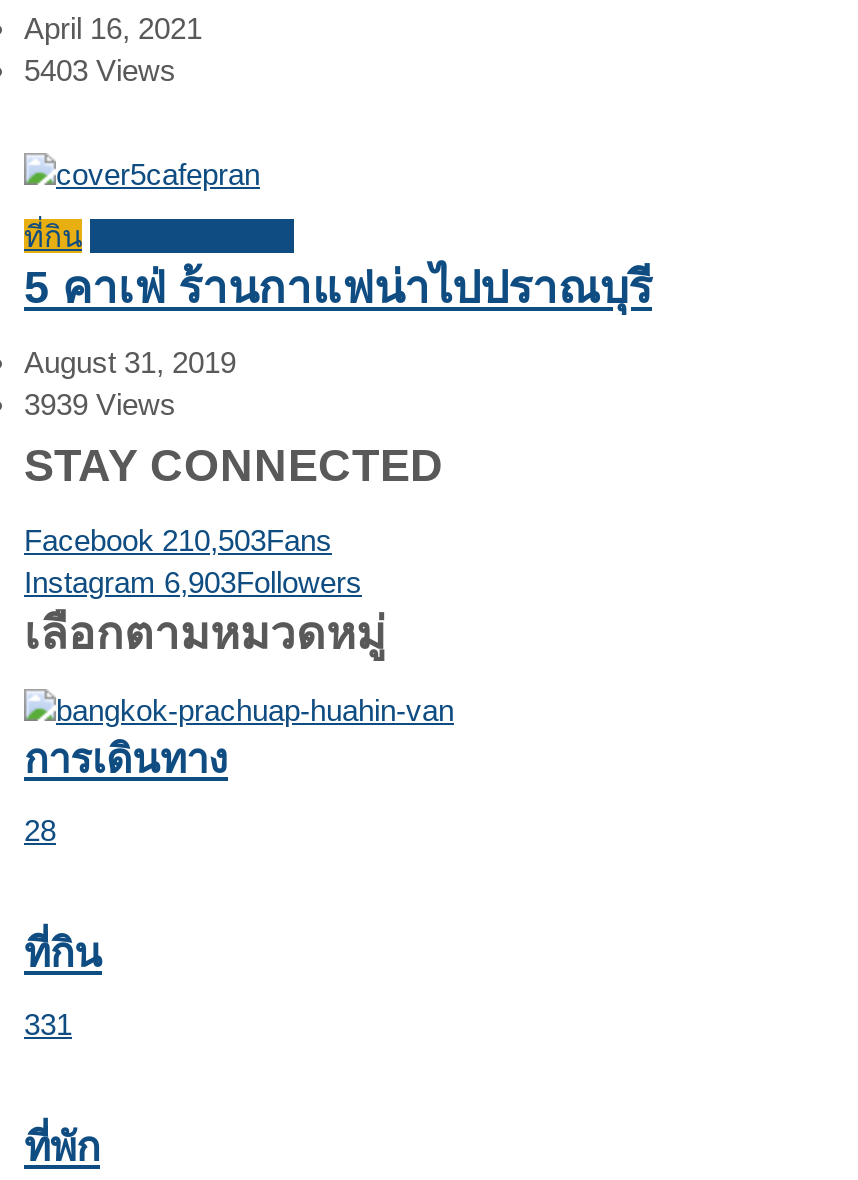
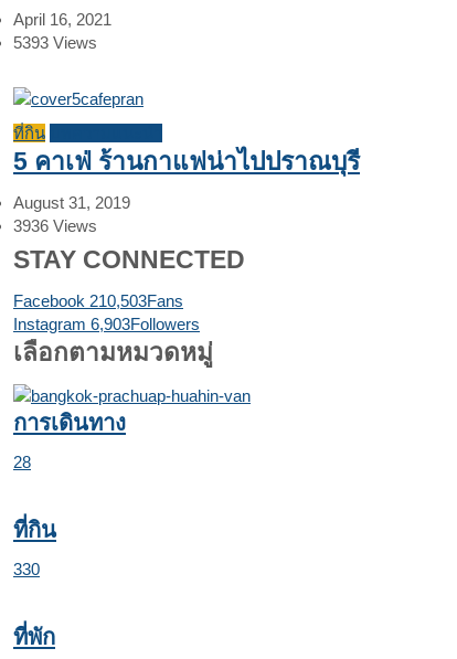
[24,53,176,87] 5403 Views -> [13,33,97,51] 5393 Views
[24,386,176,420] 3939 Views -> [13,216,97,235] 3936 Views
[24,1007,72,1041] 331 -> [13,559,40,578] 330

